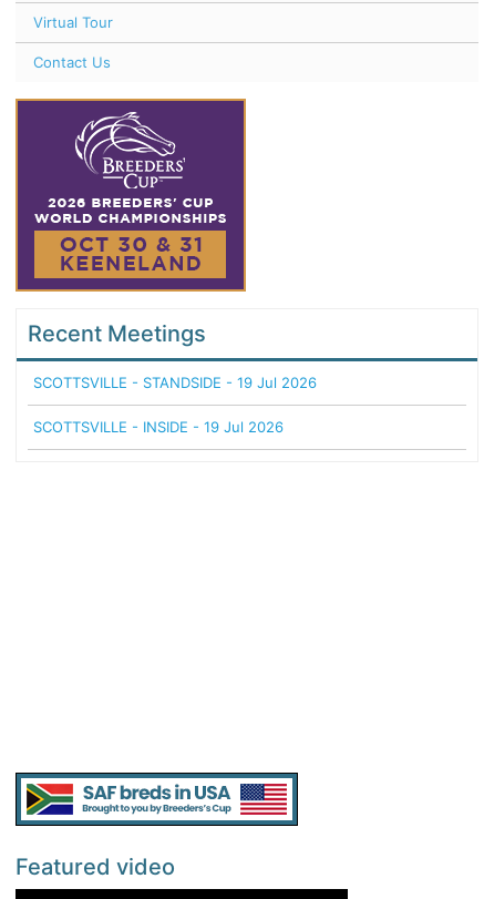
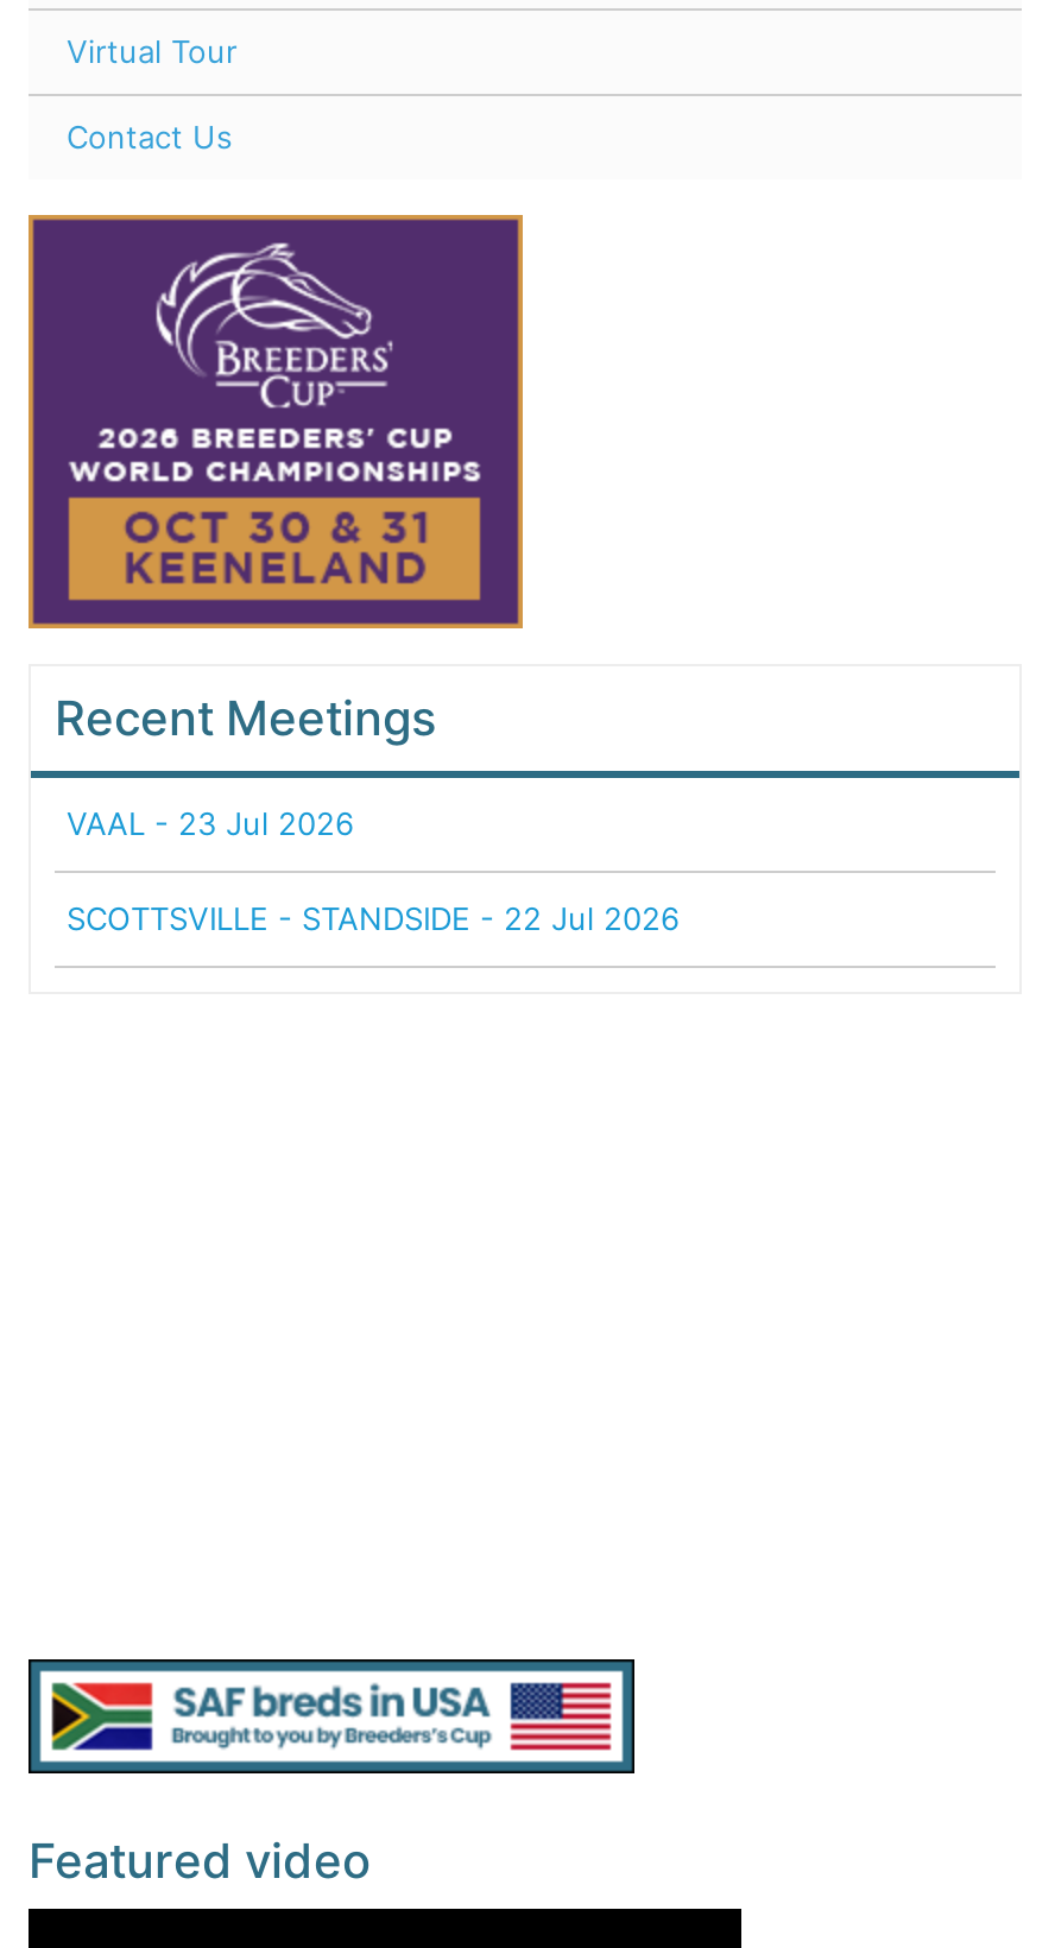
[33,374,317,391] SCOTTSVILLE - STANDSIDE - 19 Jul 2026 -> [67,804,354,842] VAAL - 23 Jul 2026
[33,418,284,436] SCOTTSVILLE - INSIDE - 19 Jul 2026 -> [67,899,680,937] SCOTTSVILLE - STANDSIDE - 22 Jul 2026

